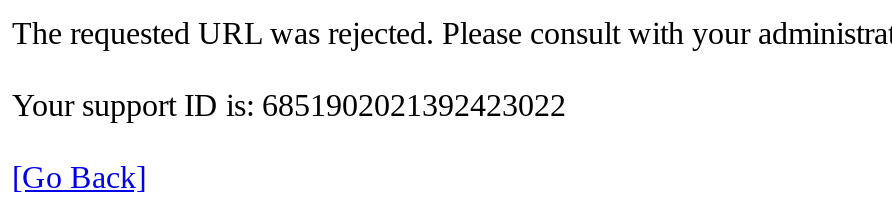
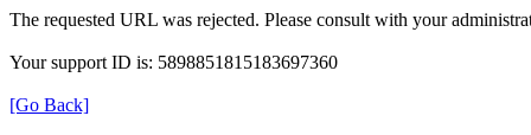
[12,88,566,122] Your support ID is: 6851902021392423022 -> [9,52,338,72] Your support ID is: 5898851815183697360

